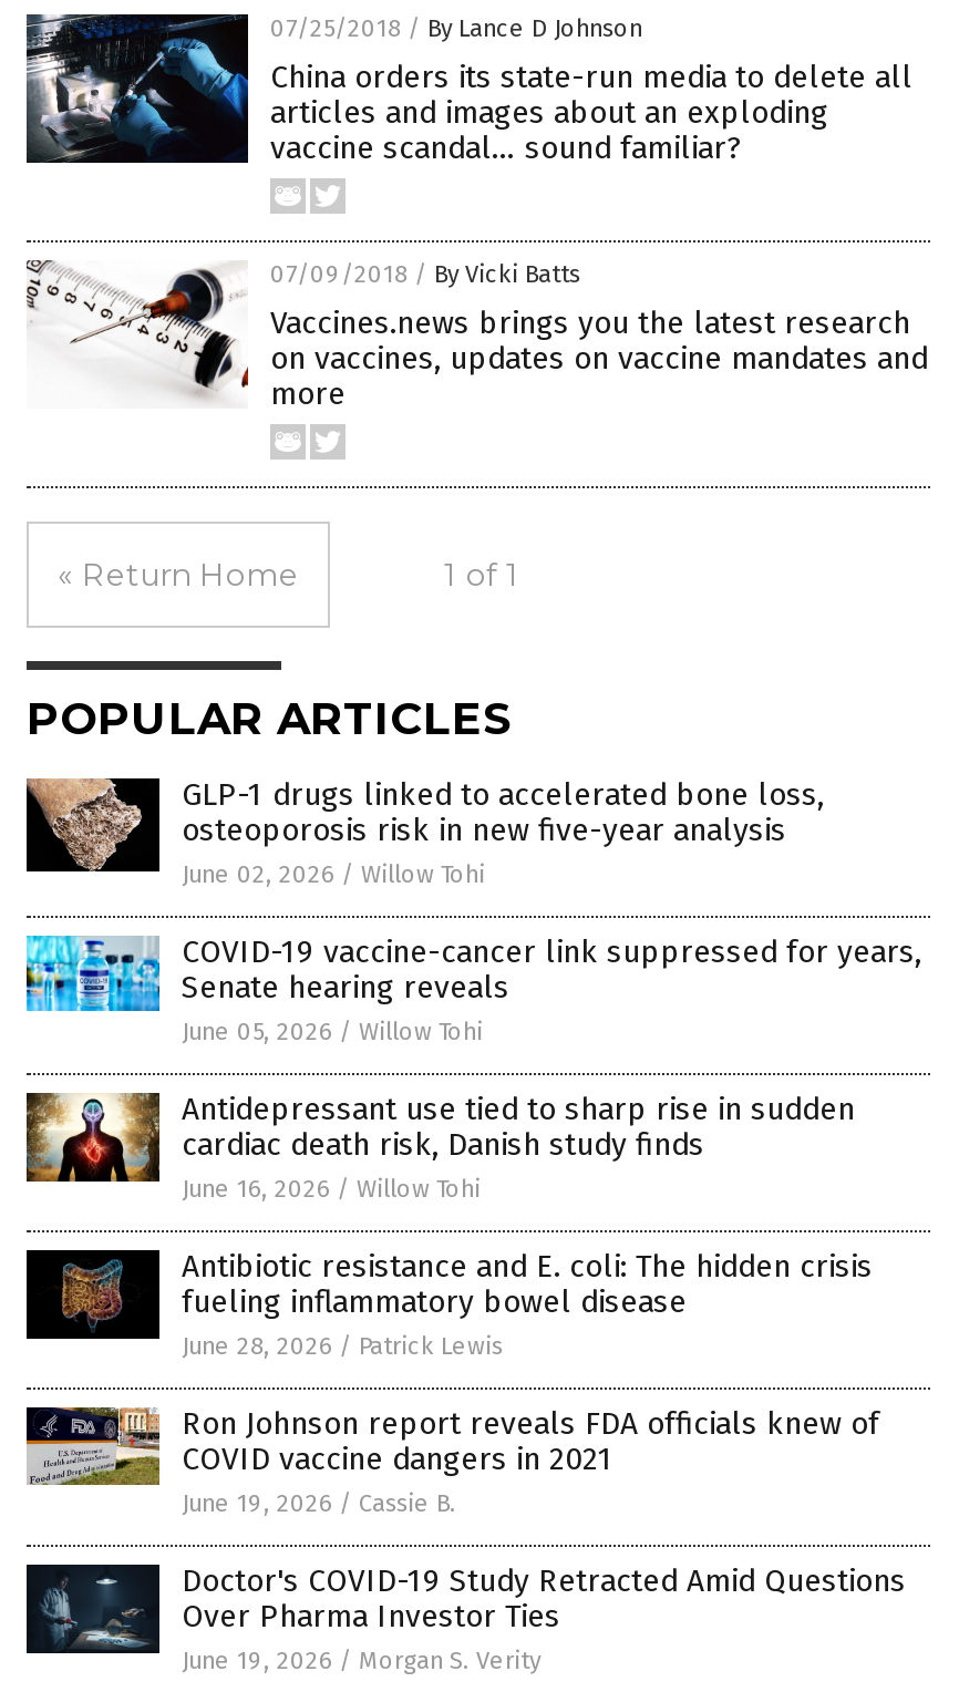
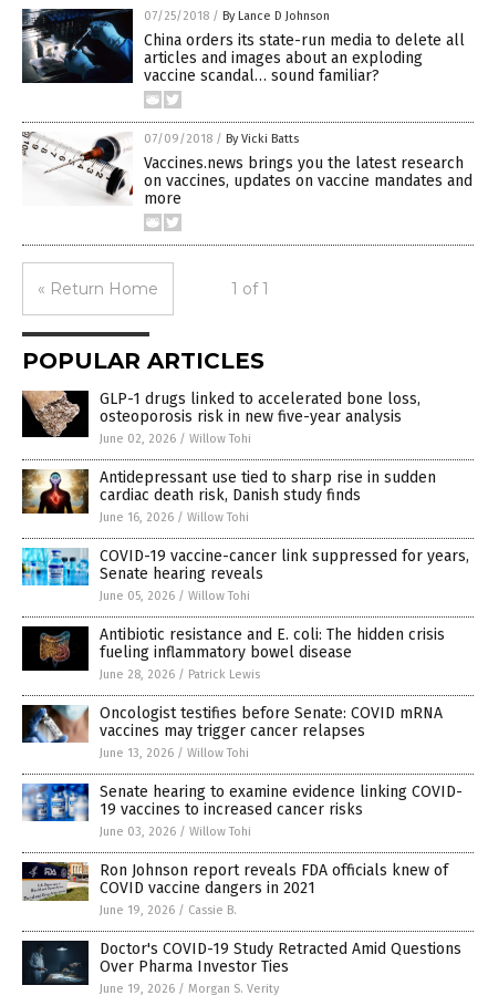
moved [24,933,921,1046] -> [21,547,469,603]: [image] | COVID-19 vaccine-cancer link suppressed for years, | Senate hearing reveals | June 05, 2026 / Willow Tohi
moved [22,1077,855,1204] -> [20,461,436,525]: [image] | Antidepressant use tied to sharp rise in sudden | cardiac death risk, Danish study finds | June 16, 2026 / Willow Tohi
none -> [21,782,84,828] [image]
none -> [22,704,463,839] [image] | Oncologist testifies before Senate: COVID mRNA | vaccines may trigger cancer relapses | June 13, 2026 / Willow Tohi | Senate hearing to examine evidence linking COVID- | 19 vaccines to increased cancer risks | June 03, 2026 / Willow Tohi

